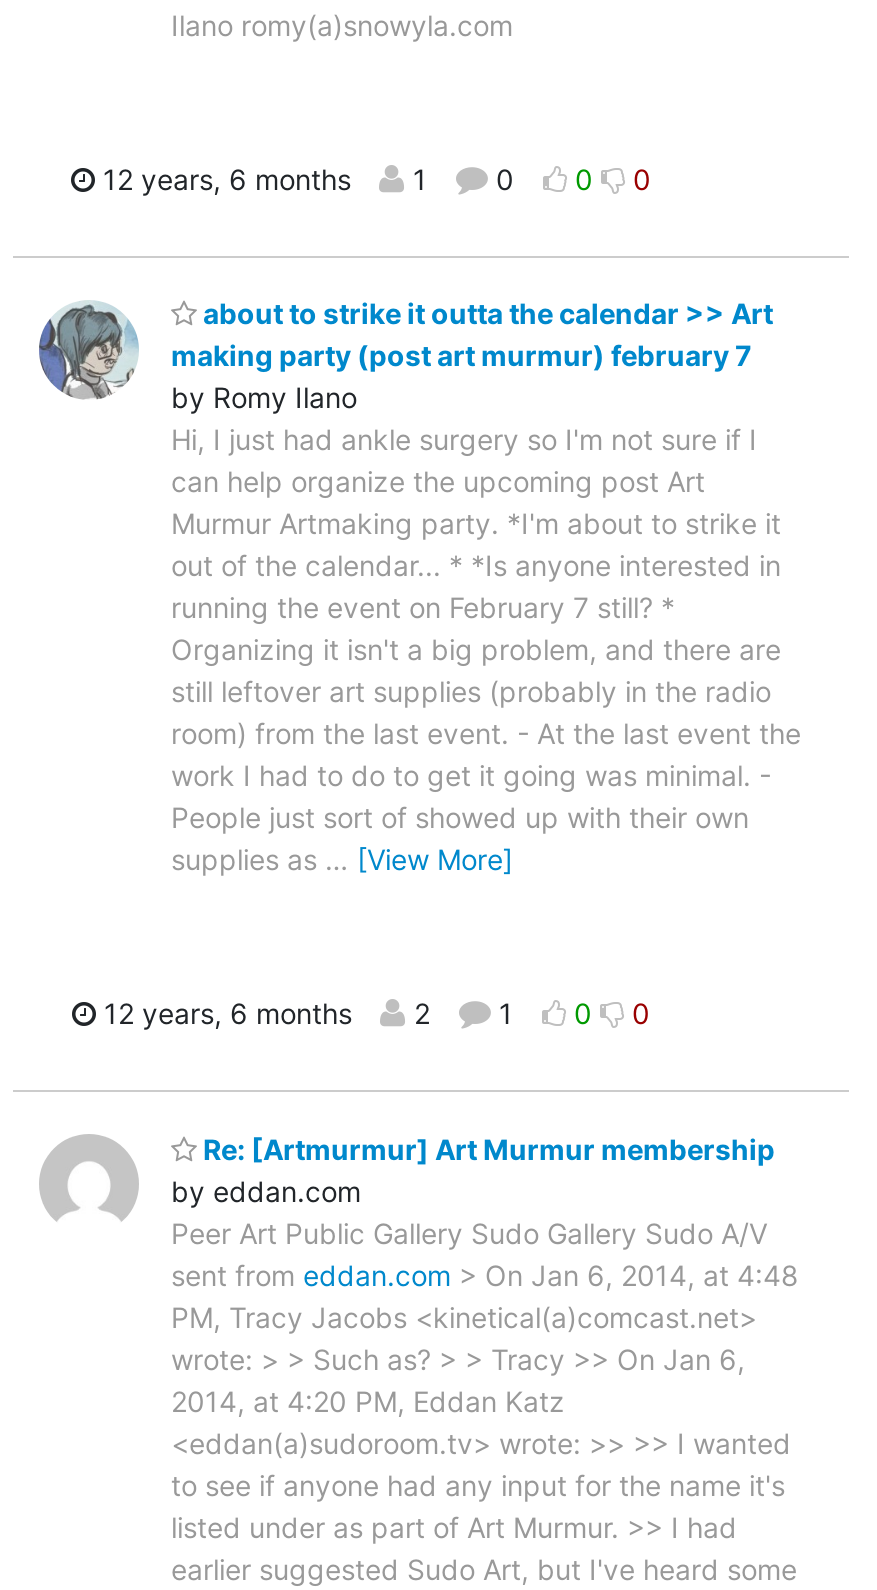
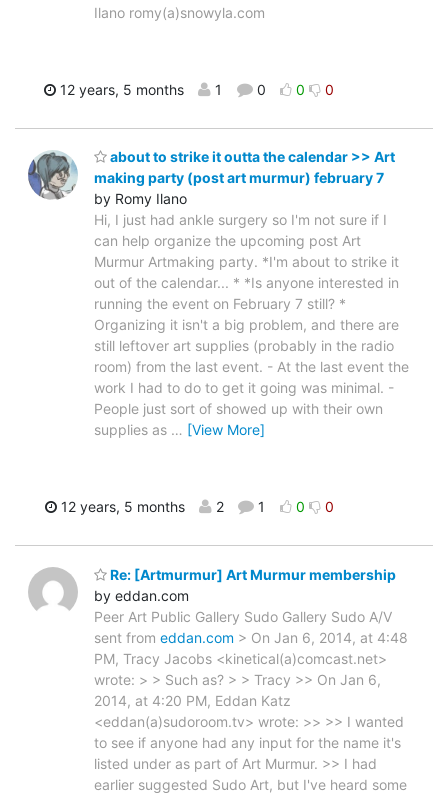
[95,161,651,195] 12 years, 6 months 1 0 0 0 -> [56,81,334,98] 12 years, 5 months 1 0 0 0
[96,996,650,1030] 12 years, 6 months 2 1 0 0 -> [56,498,333,515] 12 years, 5 months 2 1 0 0

